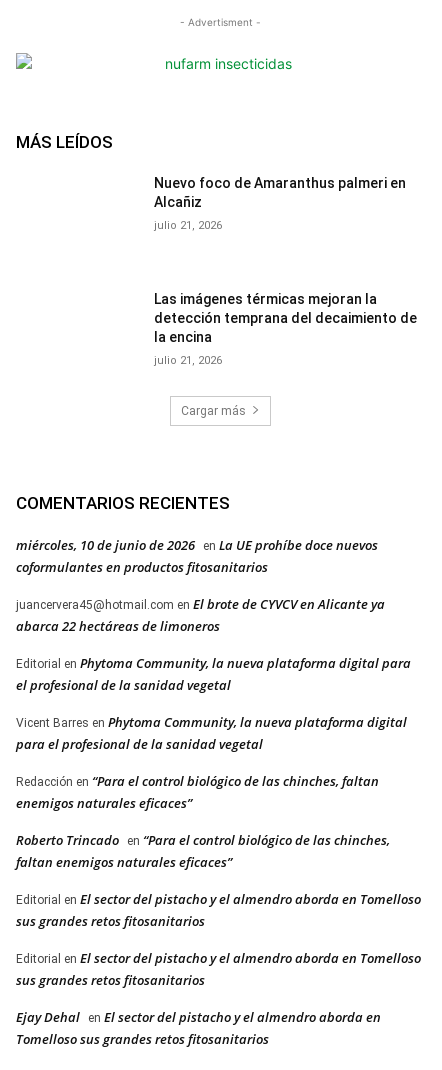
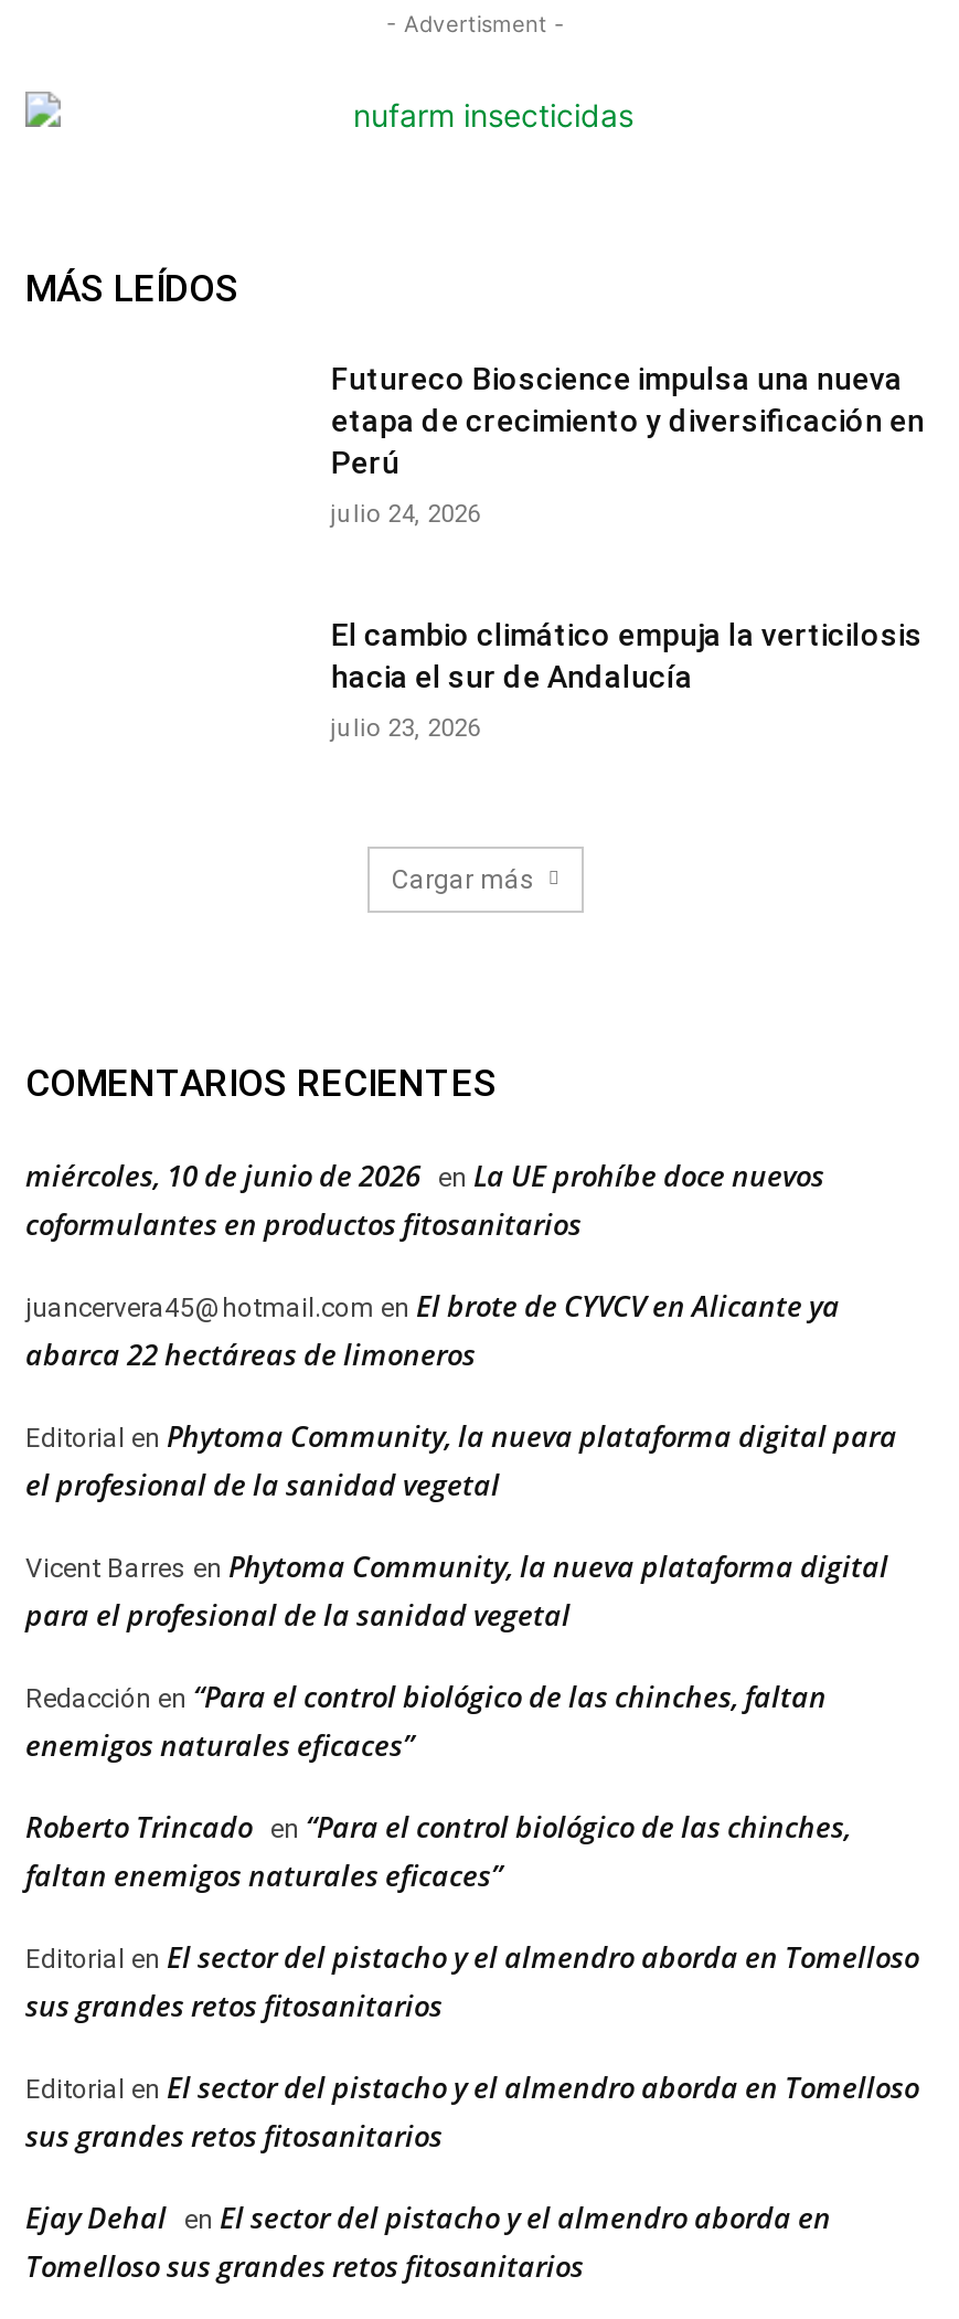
[154,175,406,210] Nuevo foco de Amaranthus palmeri en | Alcañiz -> [331,360,925,480] Futureco Bioscience impulsa una nueva | etapa de crecimiento y diversificación en | Perú
[154,219,222,232] julio 21, 2026 -> [331,500,481,528] julio 24, 2026
[154,291,417,345] Las imágenes térmicas mejoran la | detección temprana del decaimiento de | la encina -> [331,616,922,693] El cambio climático empuja la verticilosis | hacia el sur de Andalucía
[154,354,222,367] julio 21, 2026 -> [331,713,481,742] julio 23, 2026

